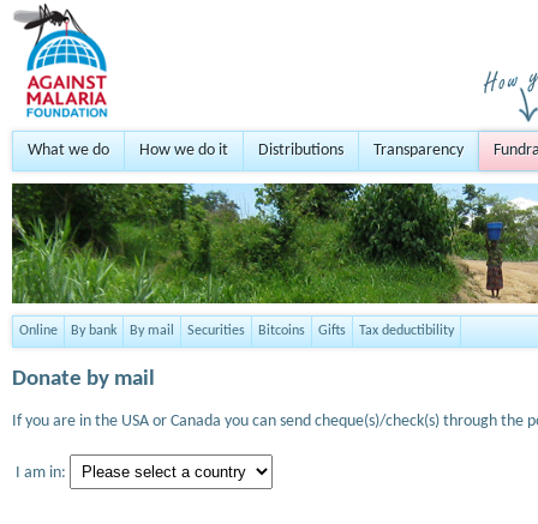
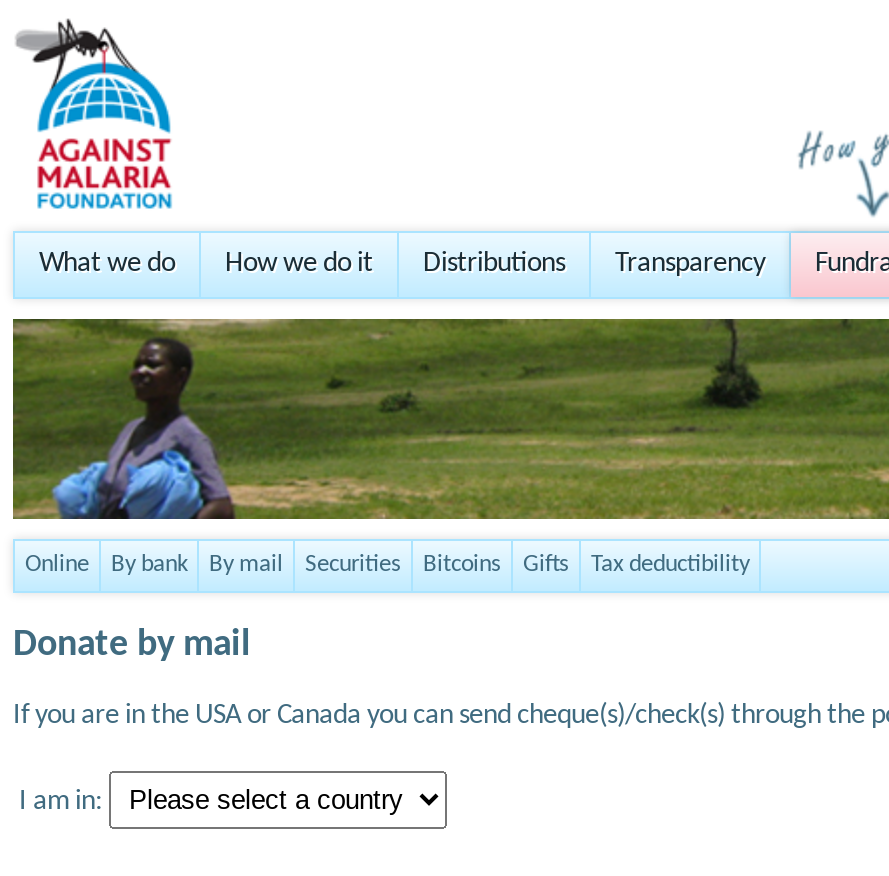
[12,182,534,305] [image] -> [11,317,883,521] [image]

